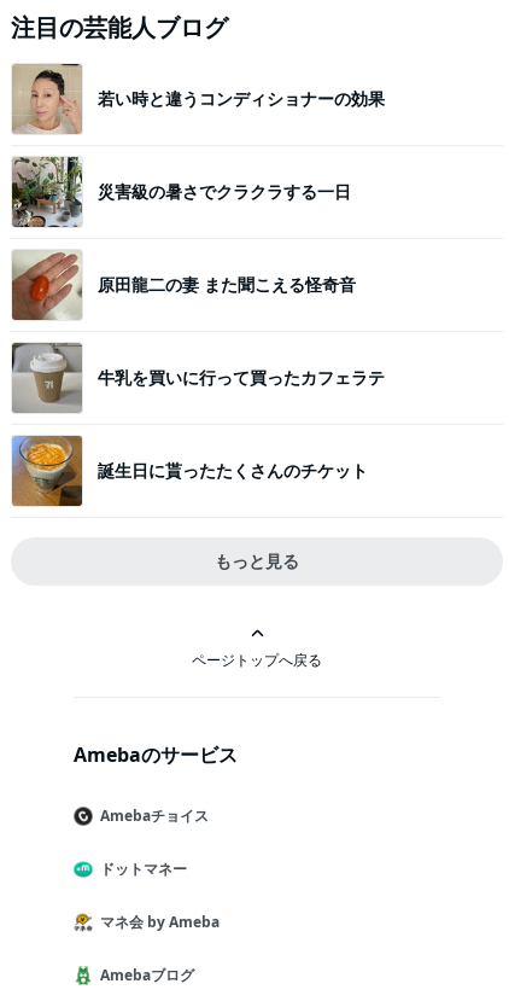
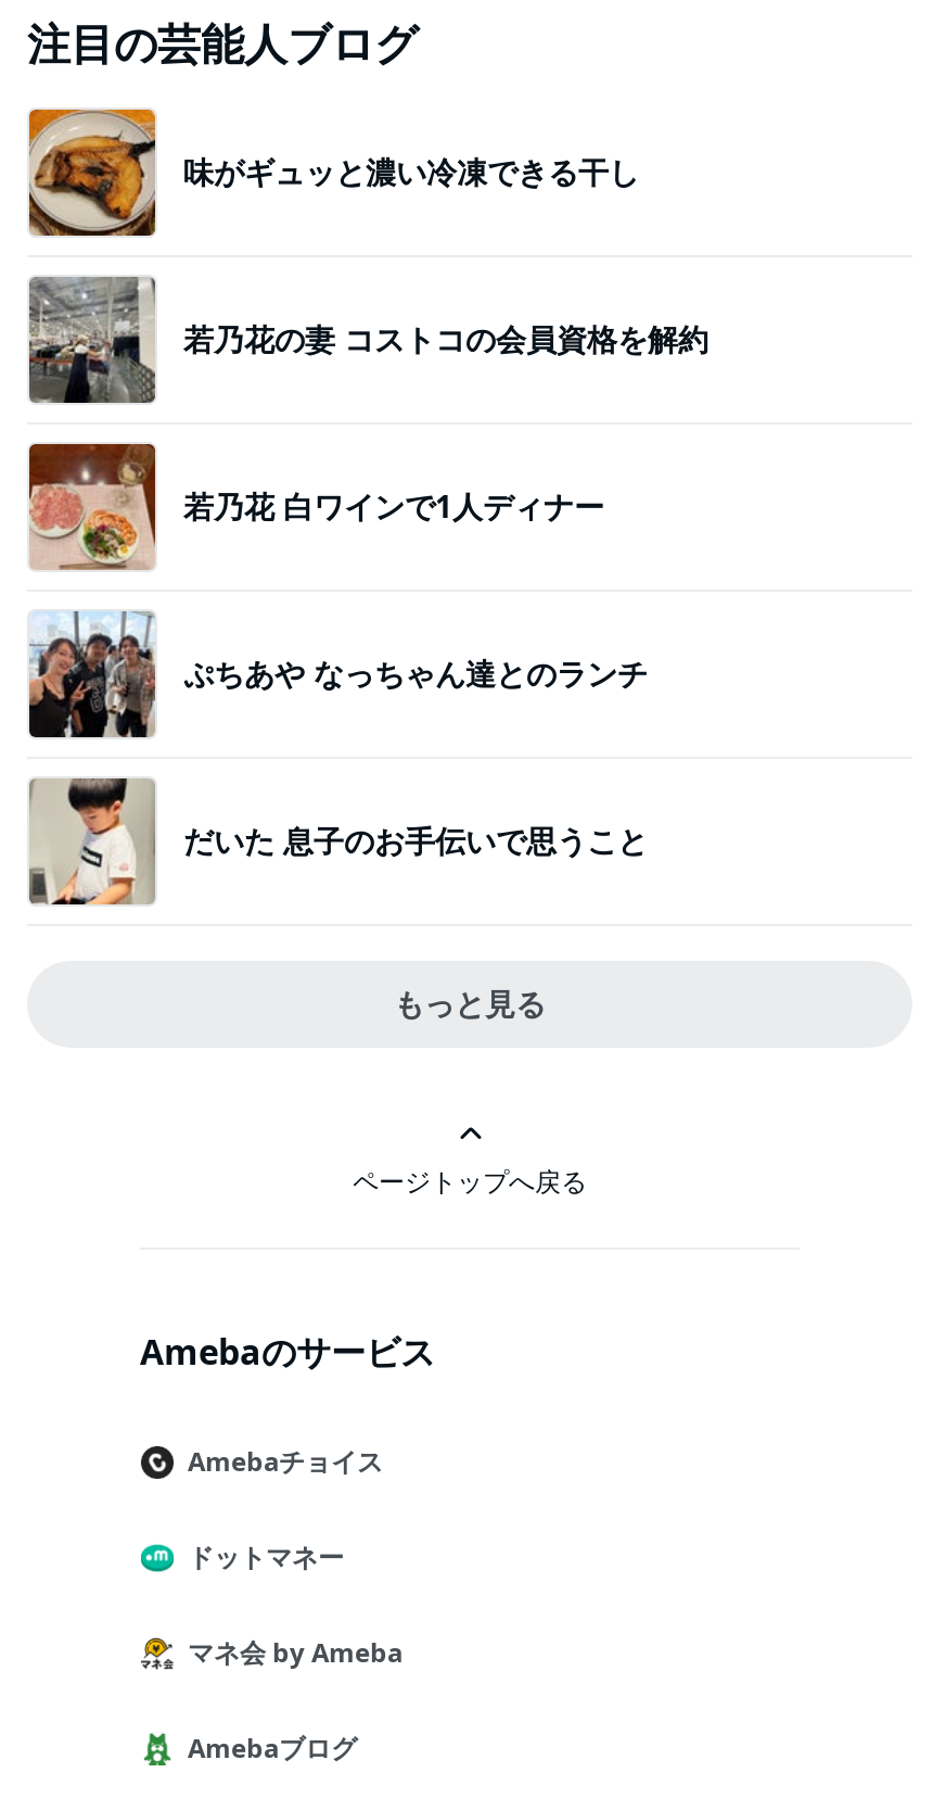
[11,63,385,135] [image] | 若い時と違うコンディショナーの効果 -> [27,107,639,238] [image] | 味がギュッと濃い冷凍できる干し
[11,157,351,228] [image] | 災害級の暑さでクラクラする一日 -> [27,277,708,405] [image] | 若乃花の妻 コストコの会員資格を解約
[11,250,356,321] [image] | 原田龍二の妻 また聞こえる怪奇音 -> [27,442,604,572] [image] | 若乃花 白ワインで1人ディナー
[11,342,385,412] [image] | 牛乳を買いに行って買ったカフェラテ -> [29,611,648,737] [image] | ぷちあや なっちゃん達とのランチ
[11,436,368,507] [image] | 誕生日に貰ったたくさんのチケット -> [27,776,648,907] [image] | だいた 息子のお手伝いで思うこと

